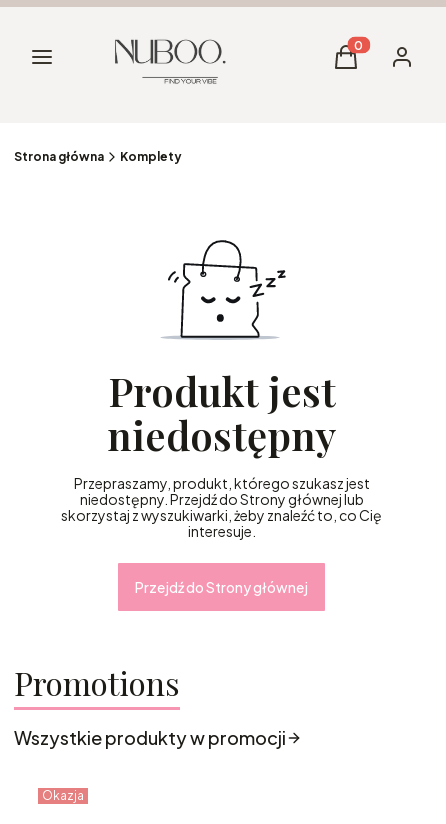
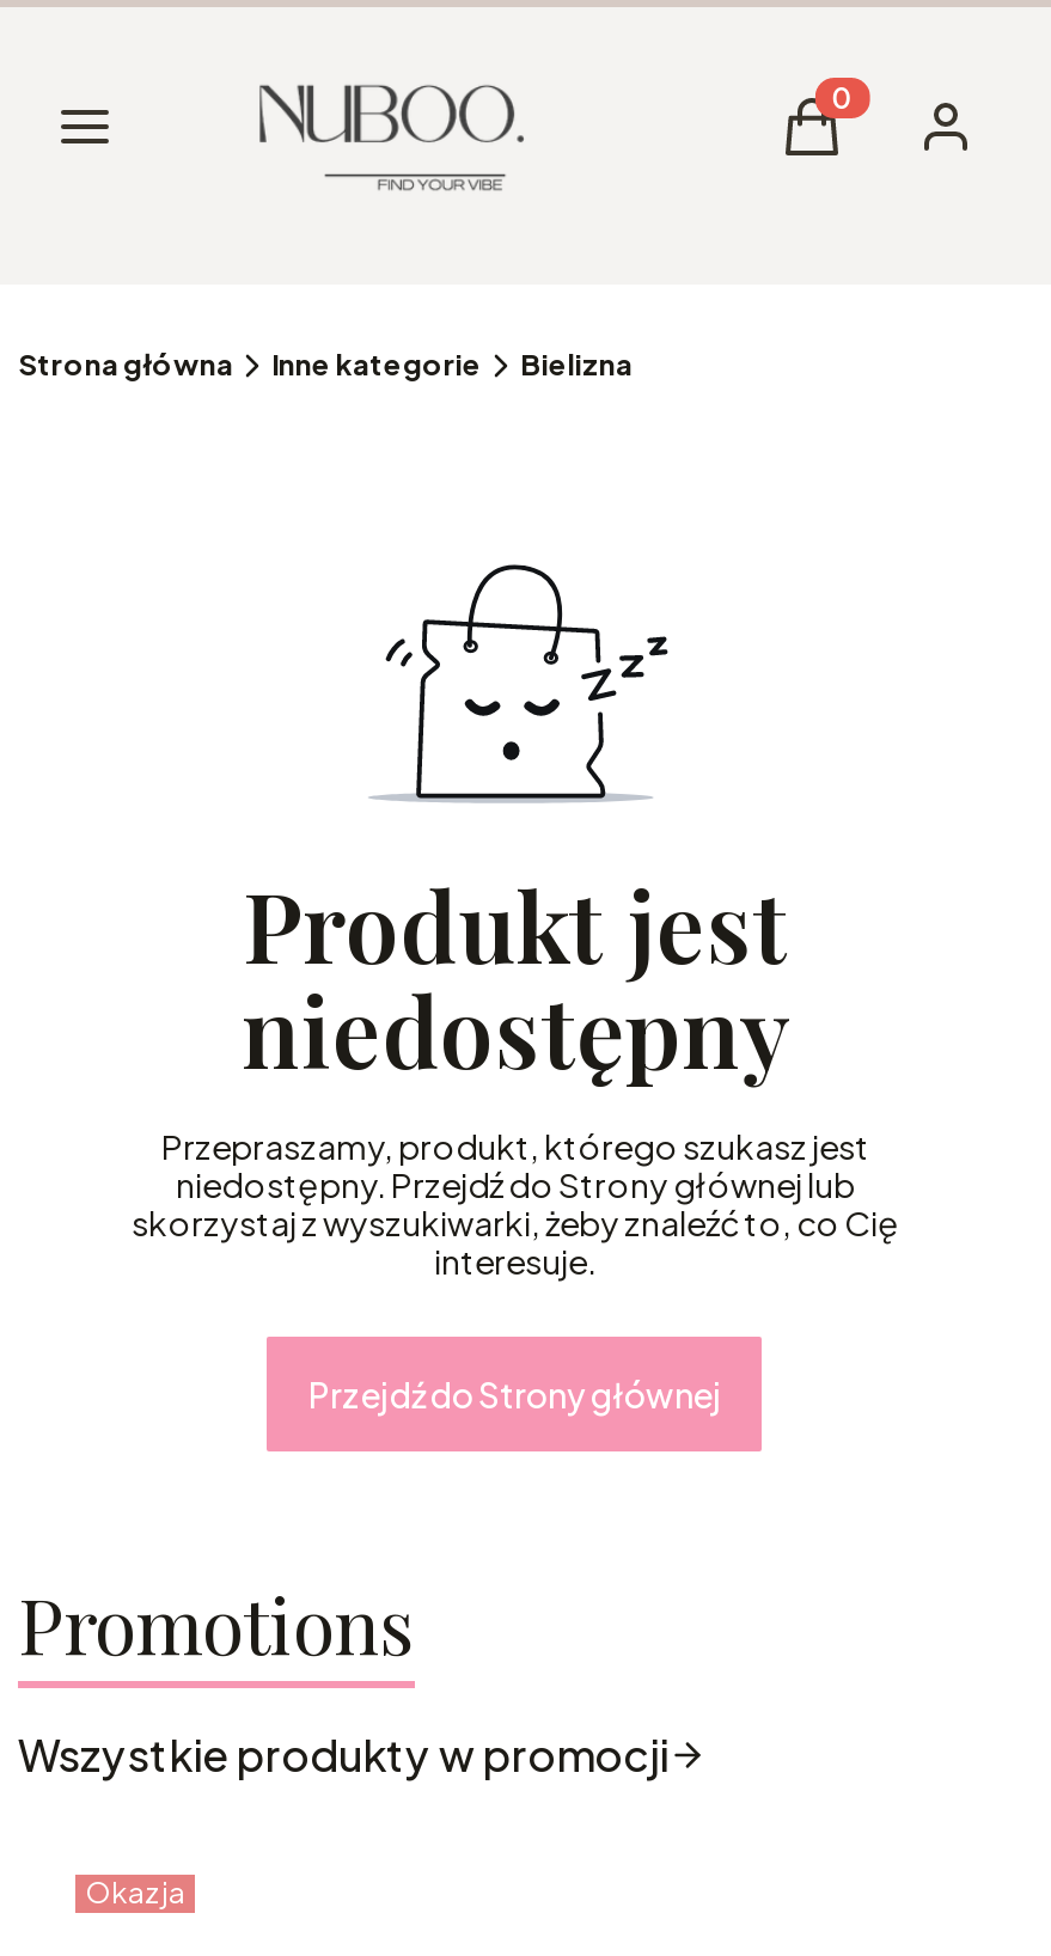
[120,149,182,164] Komplety -> [271,347,633,383] Inne kategorie | Bielizna

